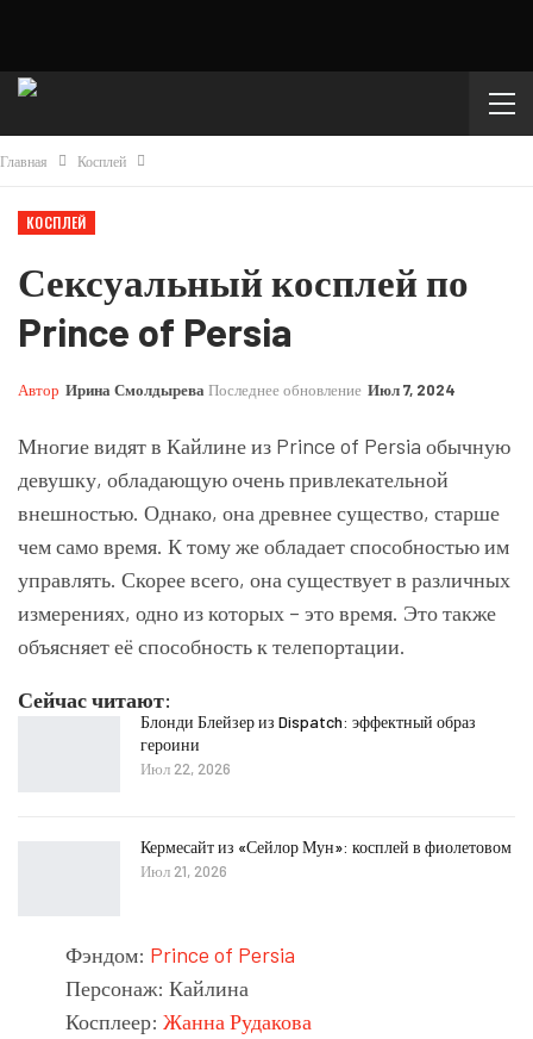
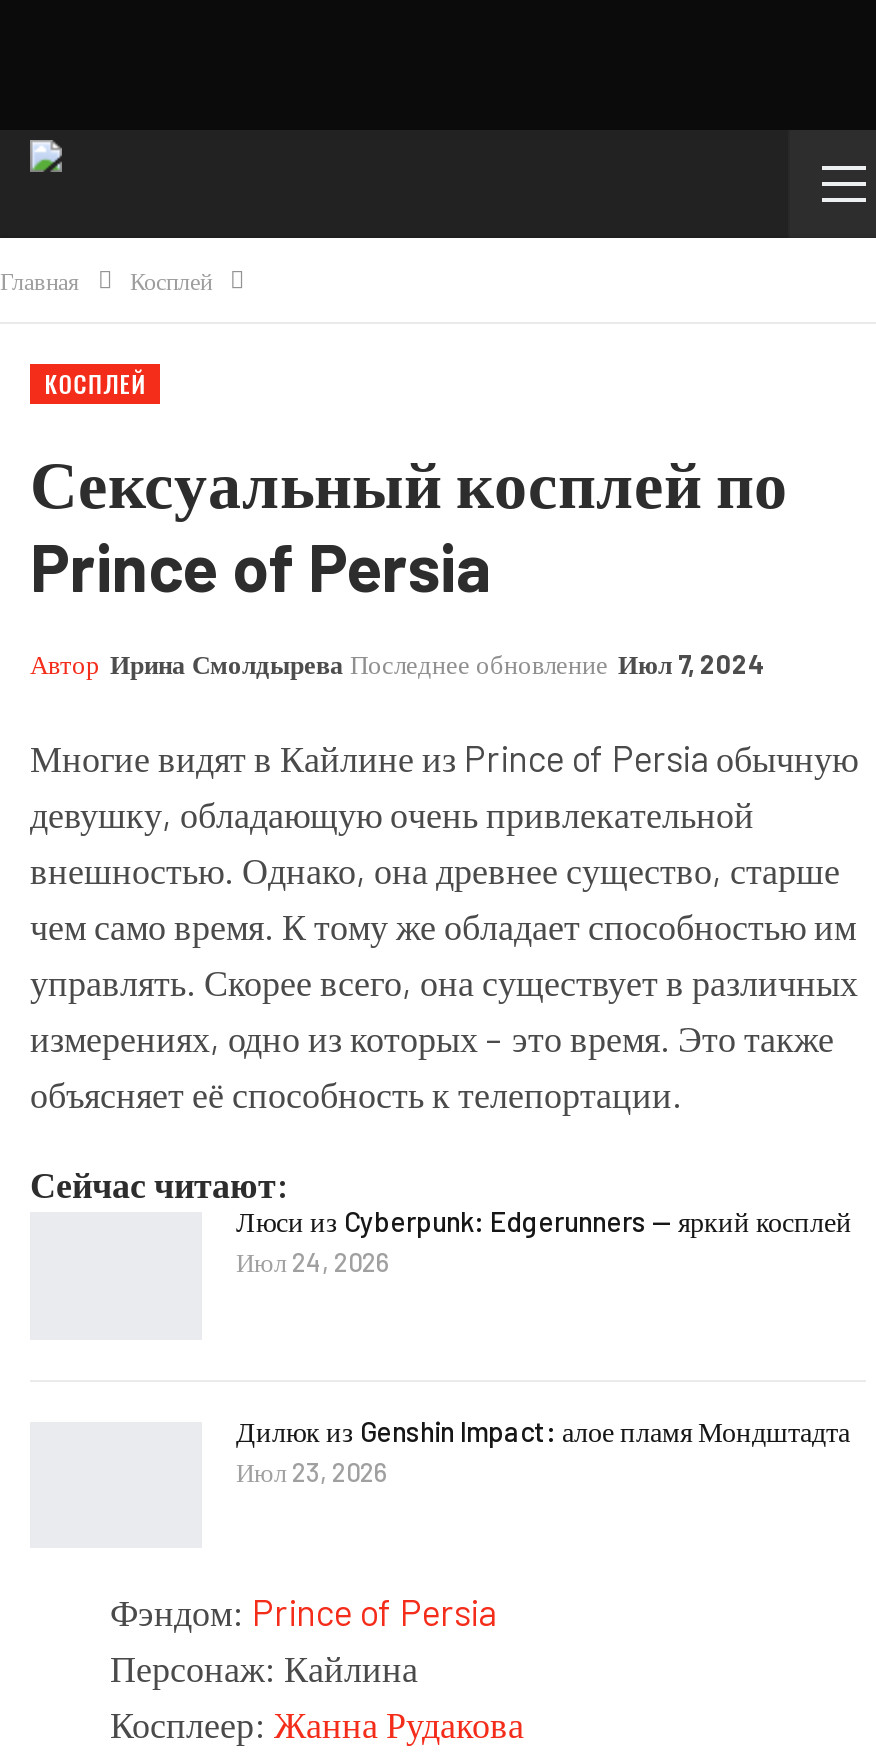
[140,711,476,778] Блонди Блейзер из Dispatch: эффектный образ | героини | Июл 22, 2026 -> [236,1204,852,1278] Люси из Cyberpunk: Edgerunners — яркий косплей | Июл 24, 2026
[140,836,512,880] Кермесайт из «Сейлор Мун»: косплей в фиолетовом | Июл 21, 2026 -> [236,1413,850,1487] Дилюк из Genshin Impact: алое пламя Мондштадта | Июл 23, 2026

